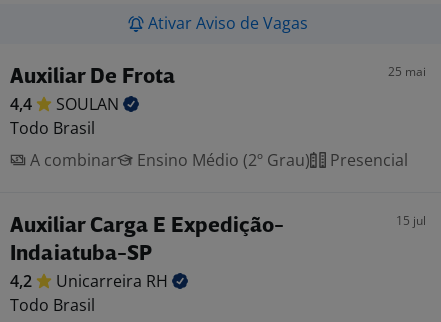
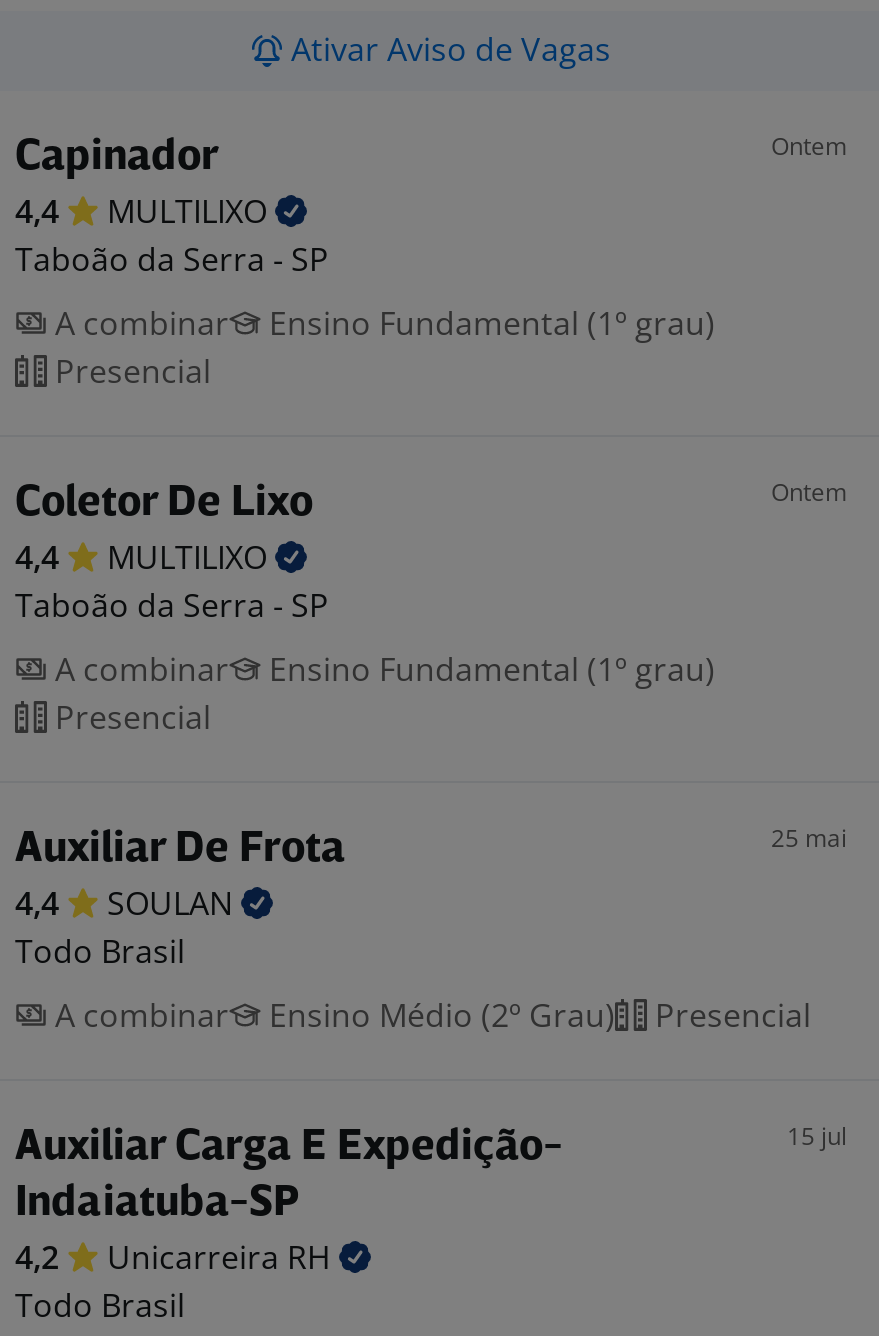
none -> [15,129,847,739] Capinador | Ontem | 4,4 | MULTILIXO | Taboão da Serra - SP | A combinar | Ensino Fundamental (1º grau) | Presencial | Coletor De Lixo | Ontem | 4,4 | MULTILIXO | Taboão da Serra - SP | A combinar | Ensino Fundamental (1º grau) | Presencial

